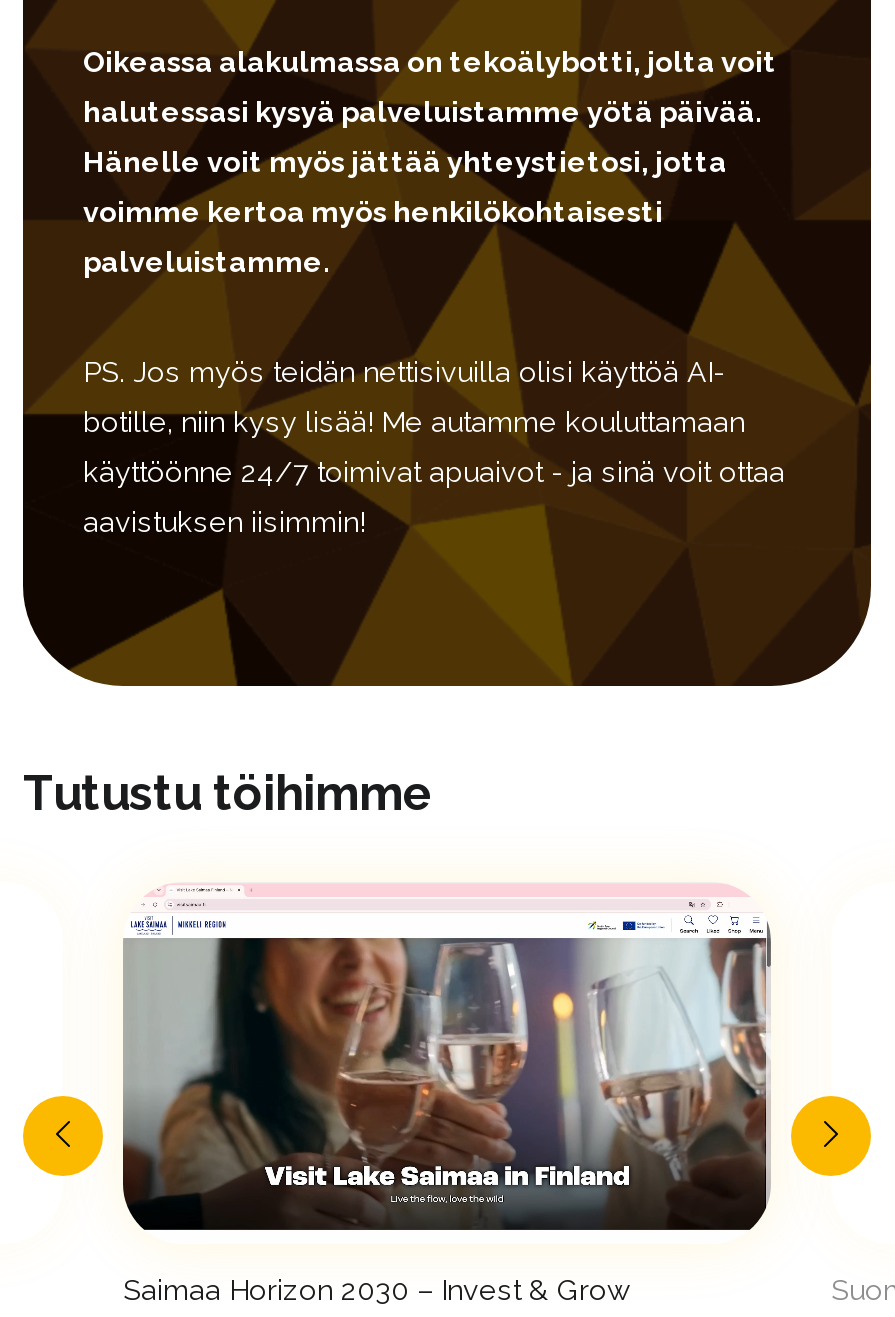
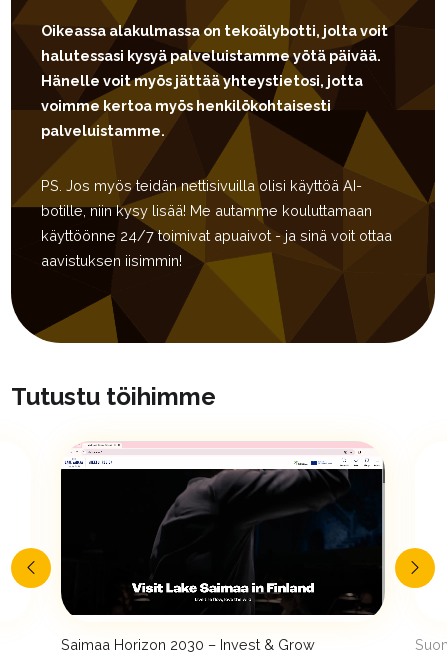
[121,922,769,1230] [image] -> [61,461,385,615] [image]

